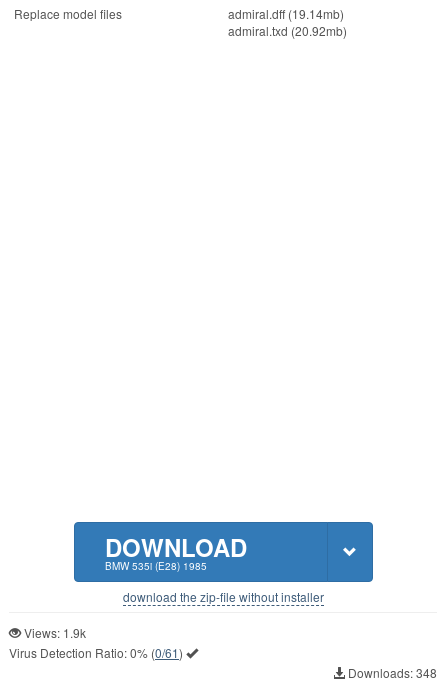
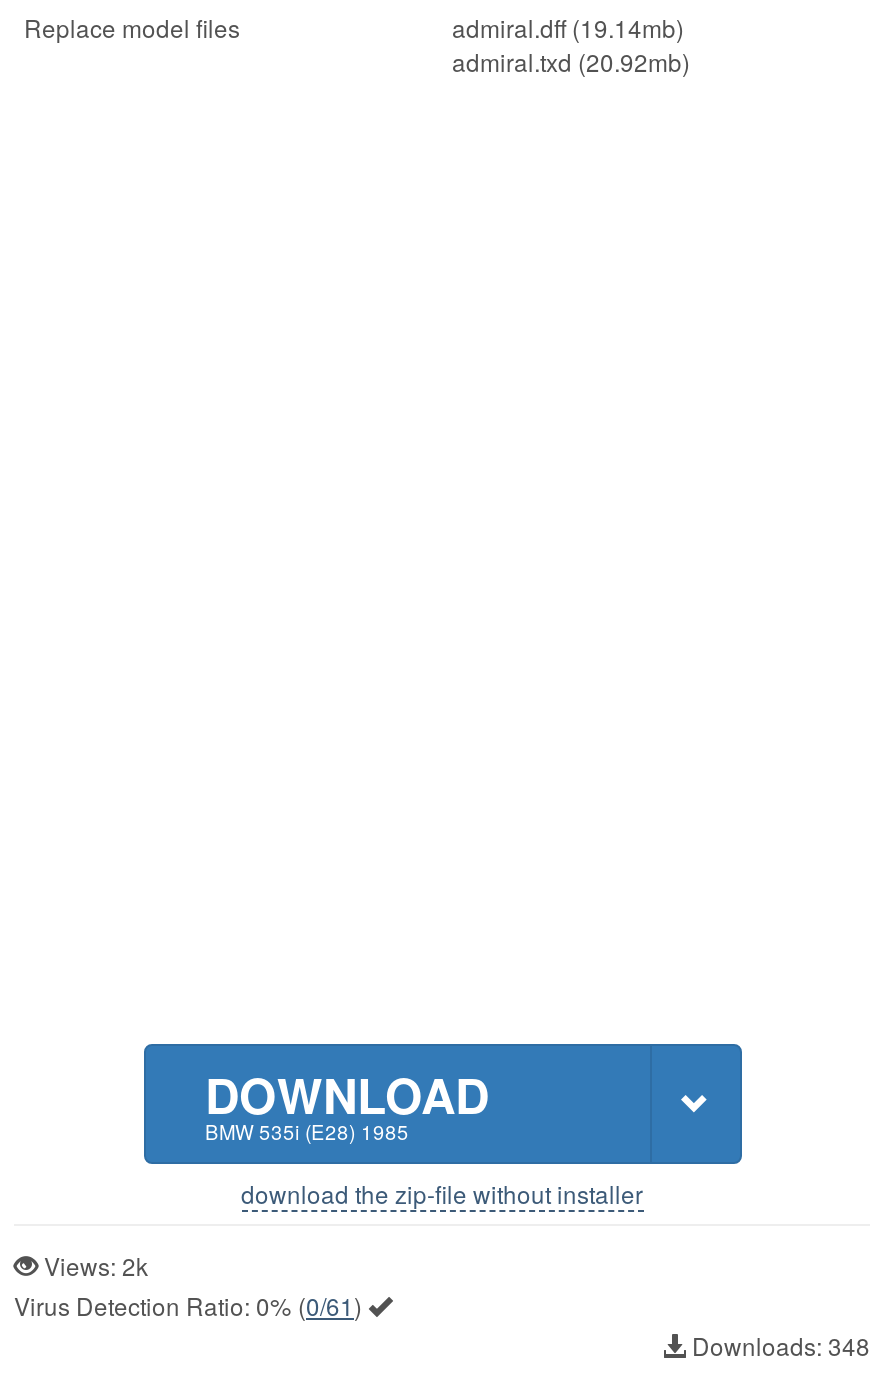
[21,624,86,641] Views: 1.9k -> [38,1249,148,1283] Views: 2k

